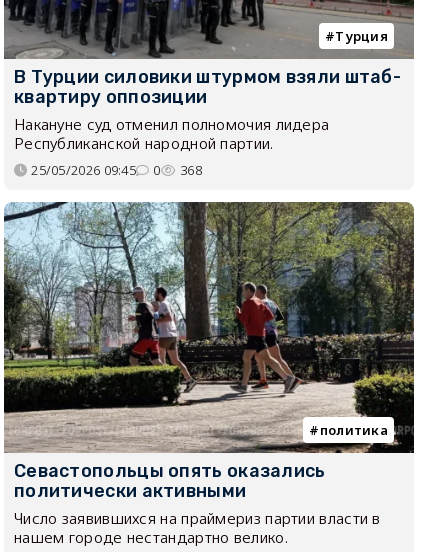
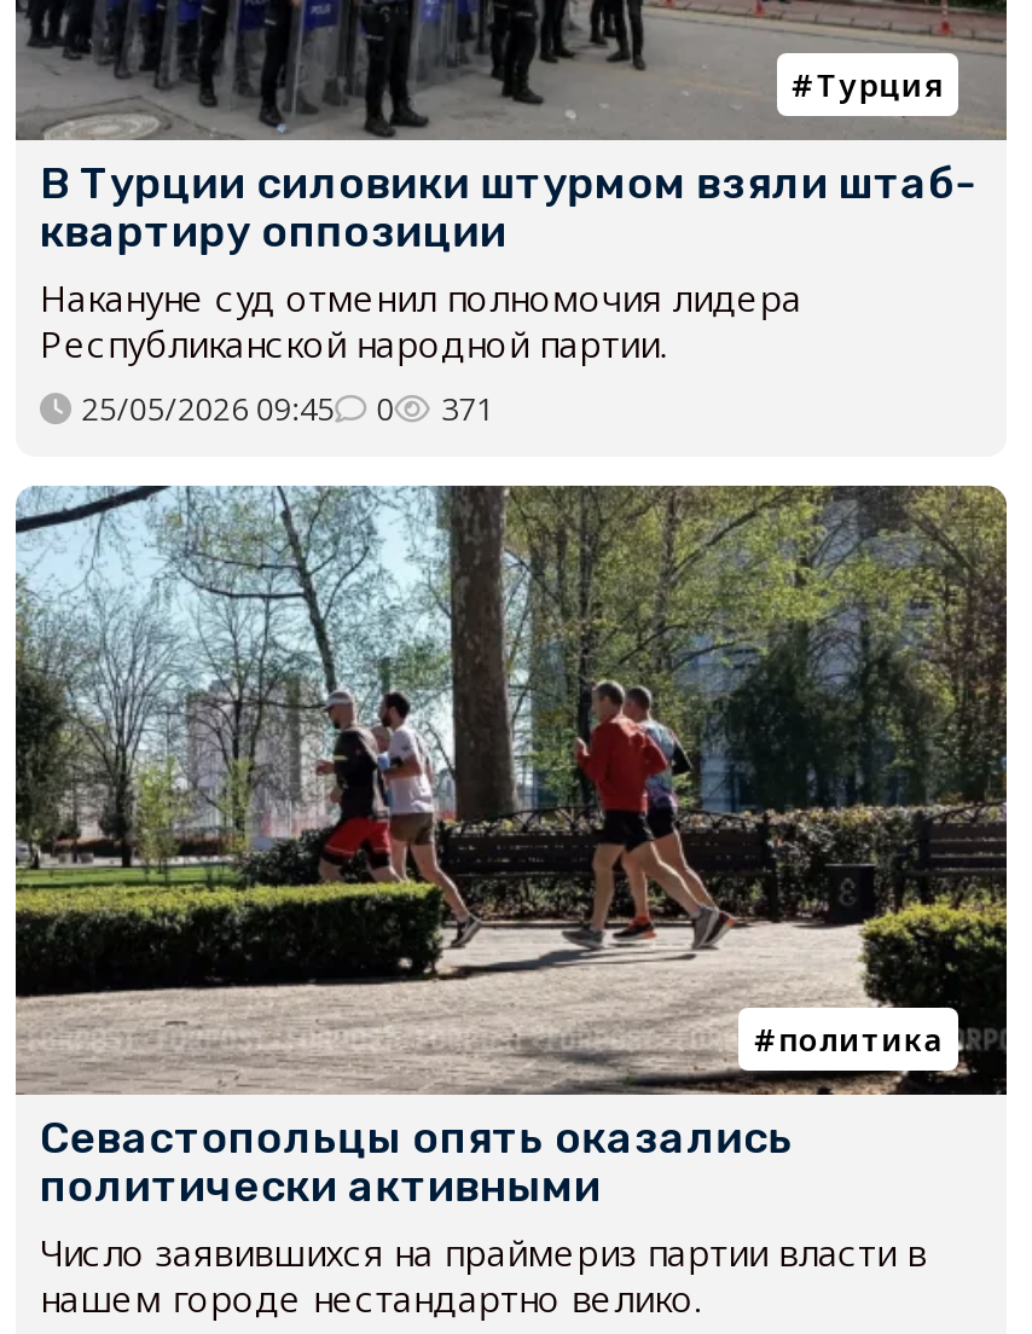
[31,160,202,178] 25/05/2026 09:45 0 368 -> [82,388,494,431] 25/05/2026 09:45 0 371

